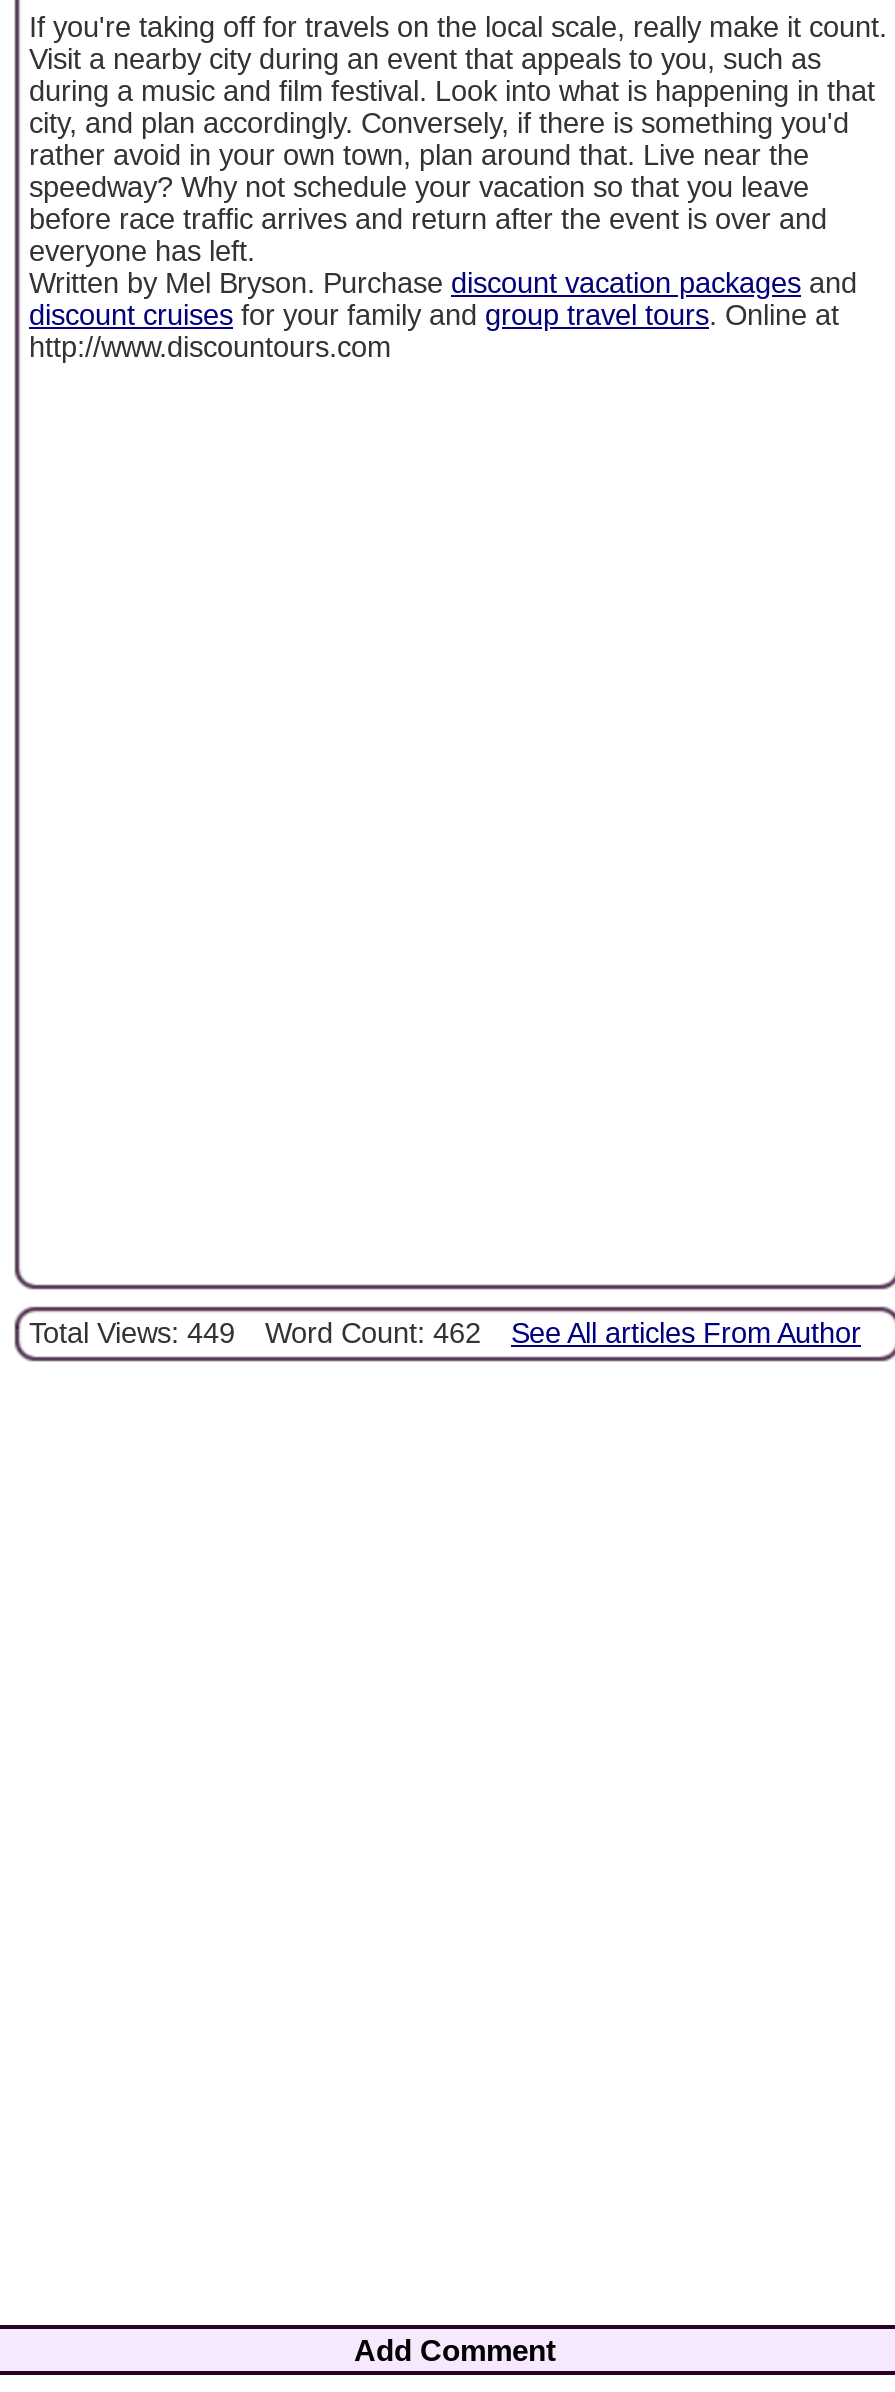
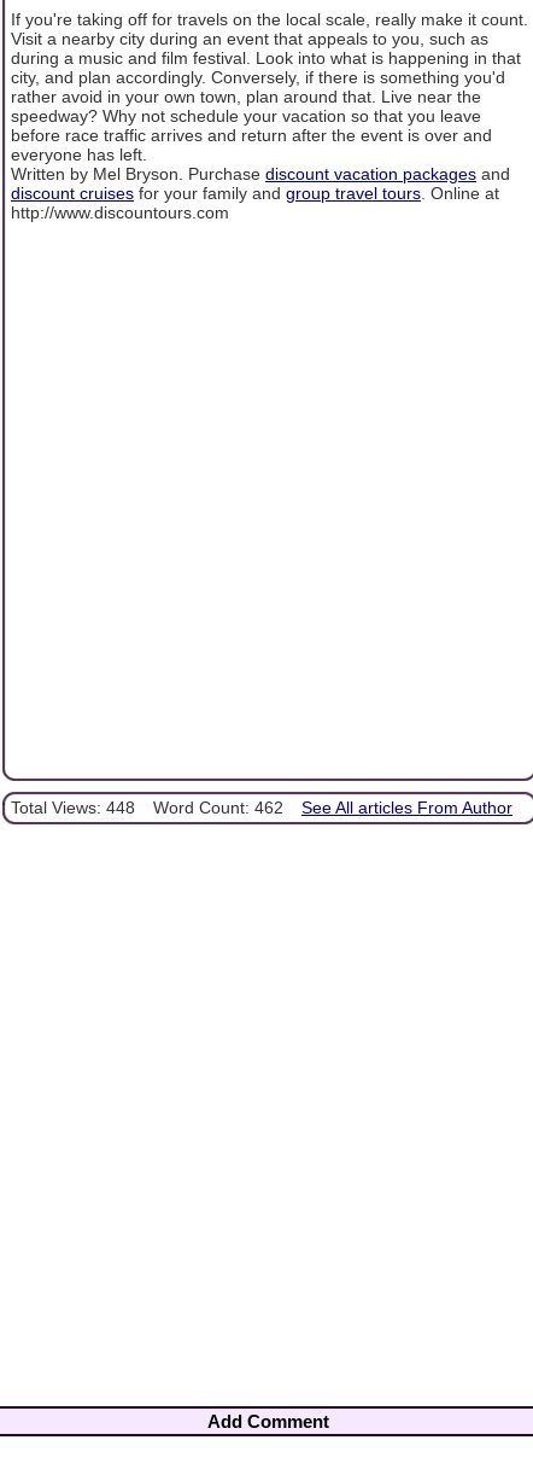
[29,1318,861,1350] Total Views: 449 Word Count: 462 See All articles From Author -> [11,798,512,818] Total Views: 448 Word Count: 462 See All articles From Author

